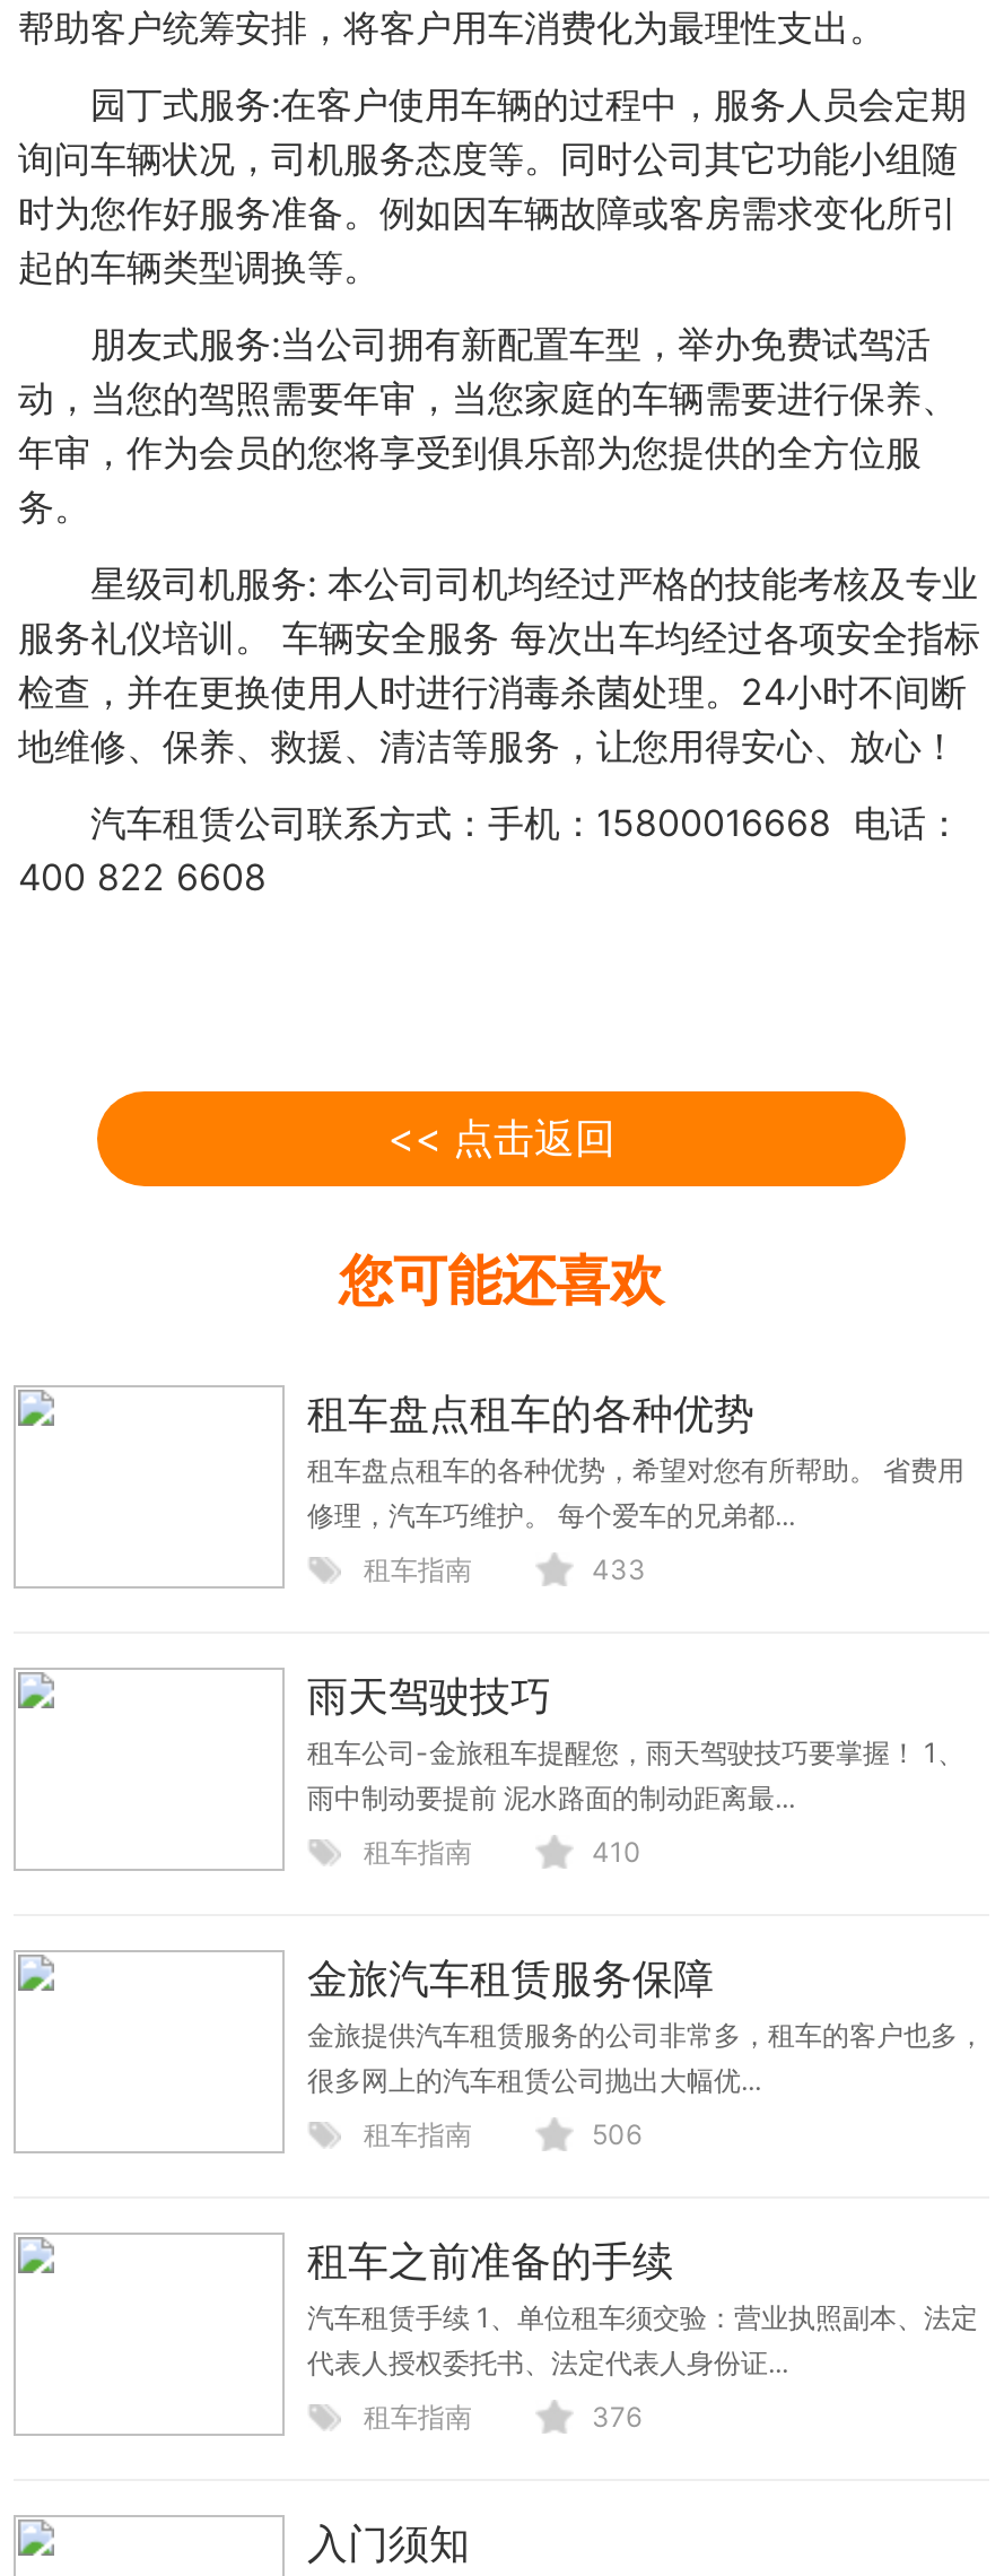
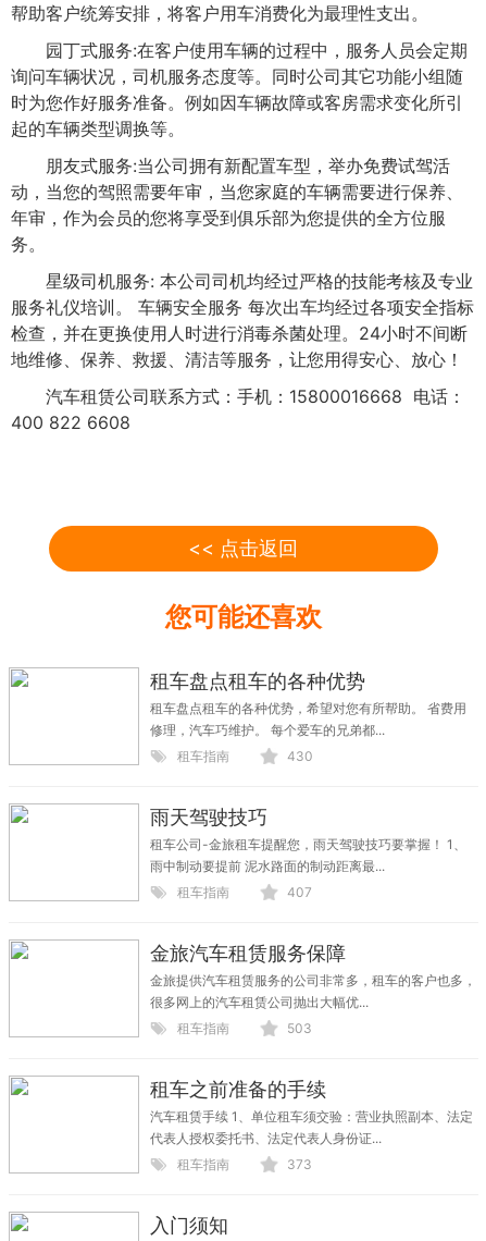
[592,1552,646,1586] 433 -> [287,748,313,764] 430
[592,1835,641,1869] 410 -> [287,884,312,900] 407
[592,2117,641,2151] 506 -> [287,1020,312,1036] 503
[592,2400,641,2434] 376 -> [287,1156,312,1172] 373

